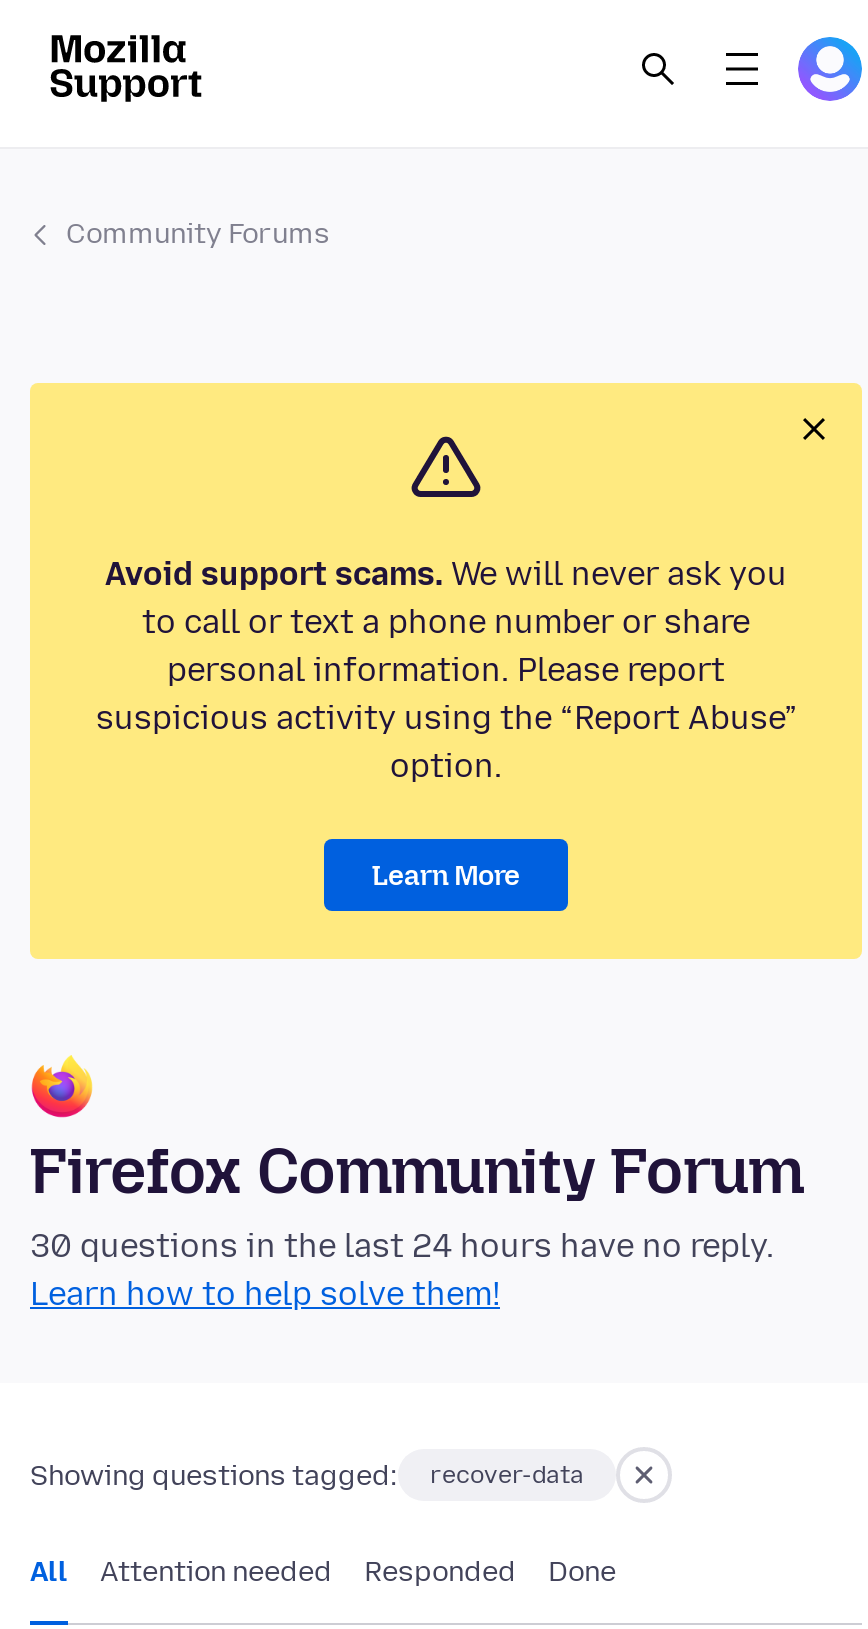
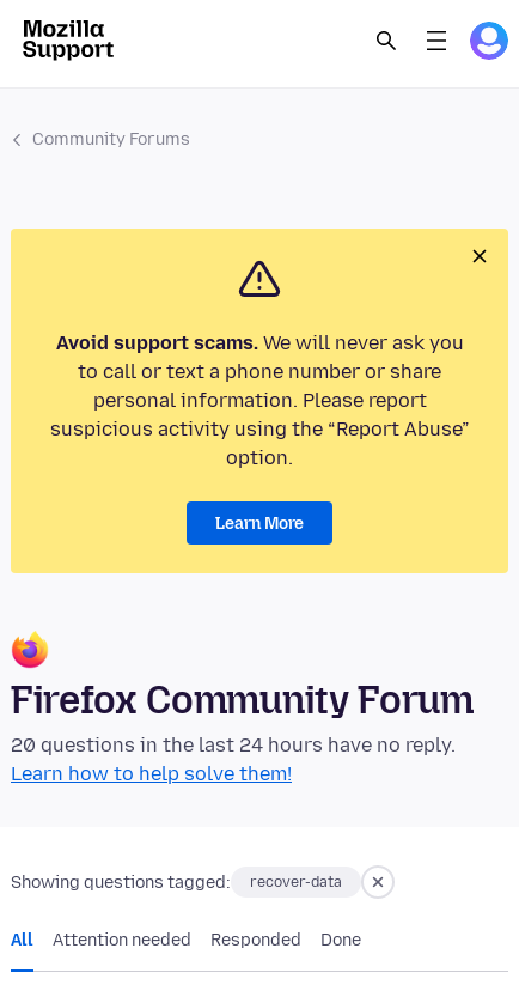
[30,1228,774,1266] 30 questions in the last 24 hours have no reply. -> [11,734,456,757] 20 questions in the last 24 hours have no reply.

